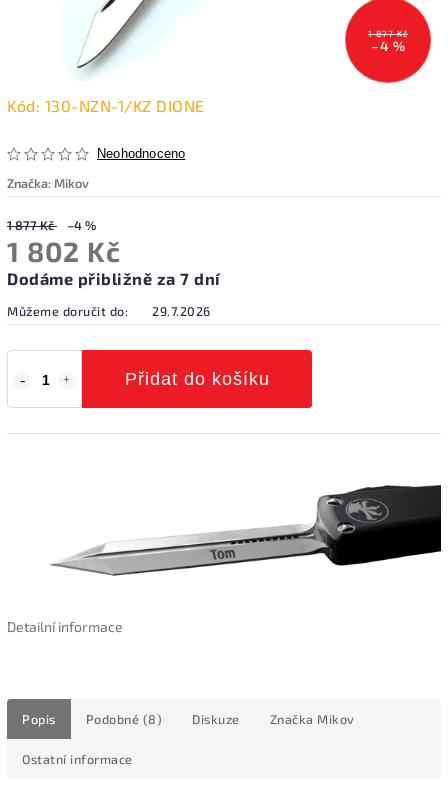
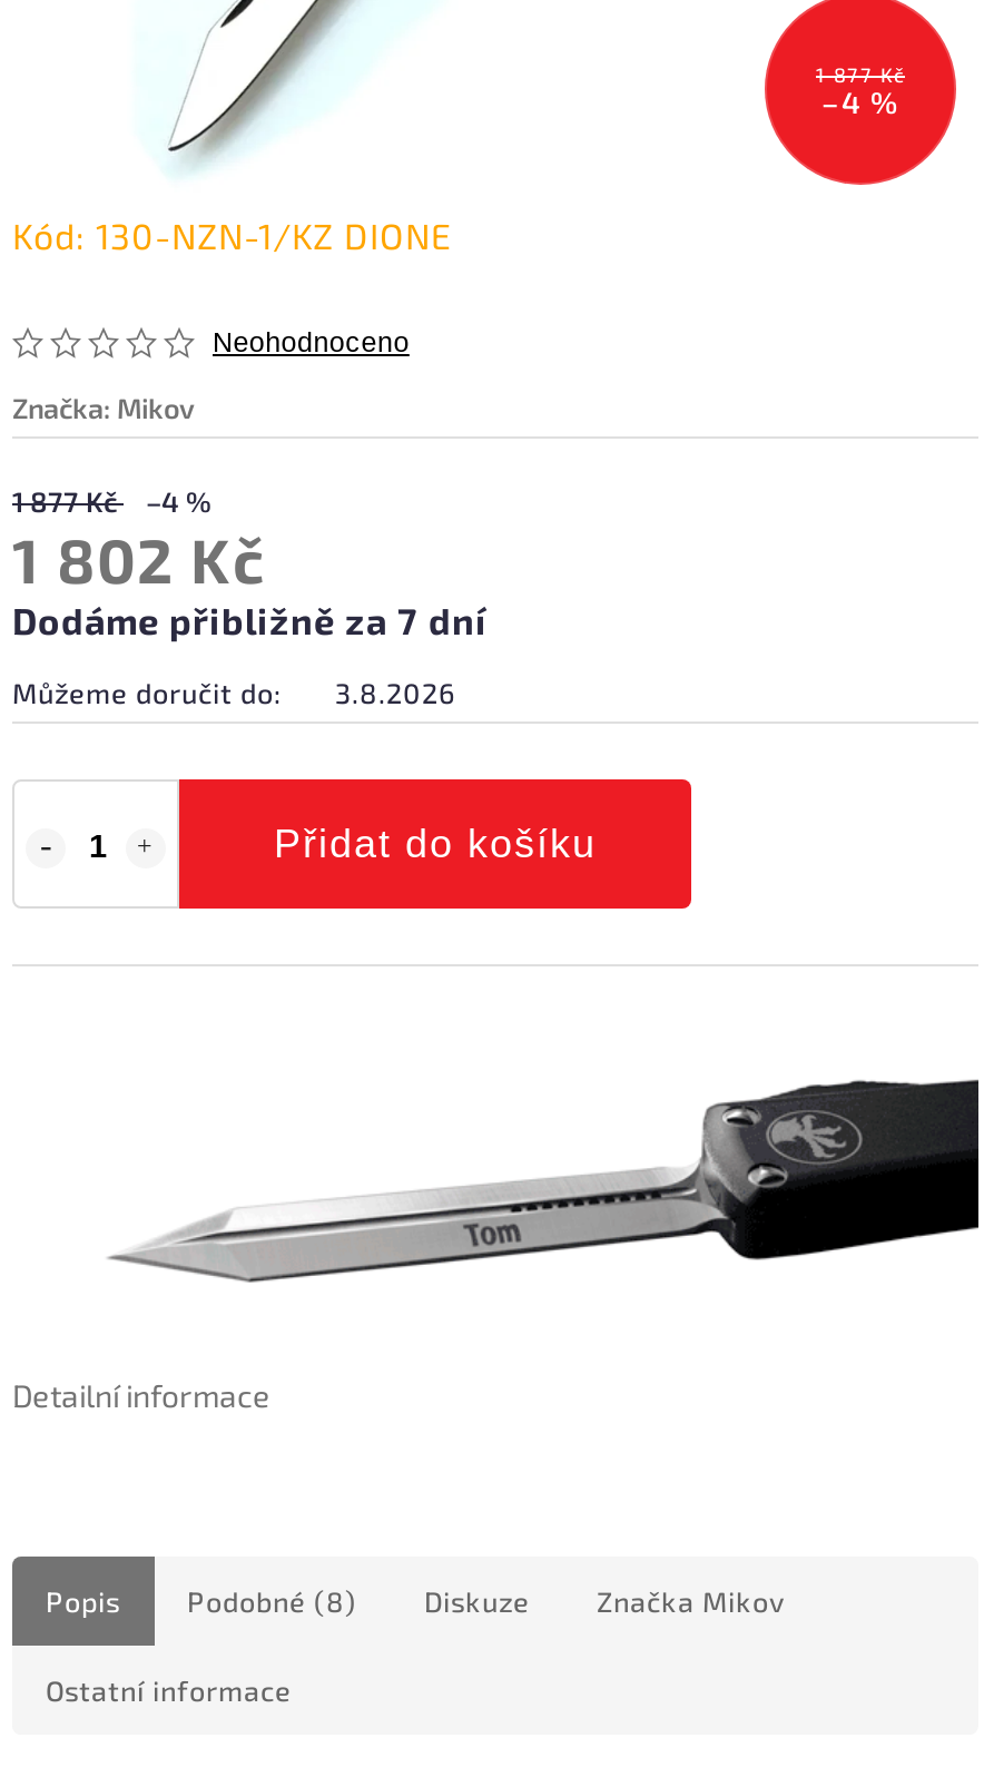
[7,302,210,318] Můžeme doručit do: 29.7.2026 -> [12,674,455,709] Můžeme doručit do: 3.8.2026

